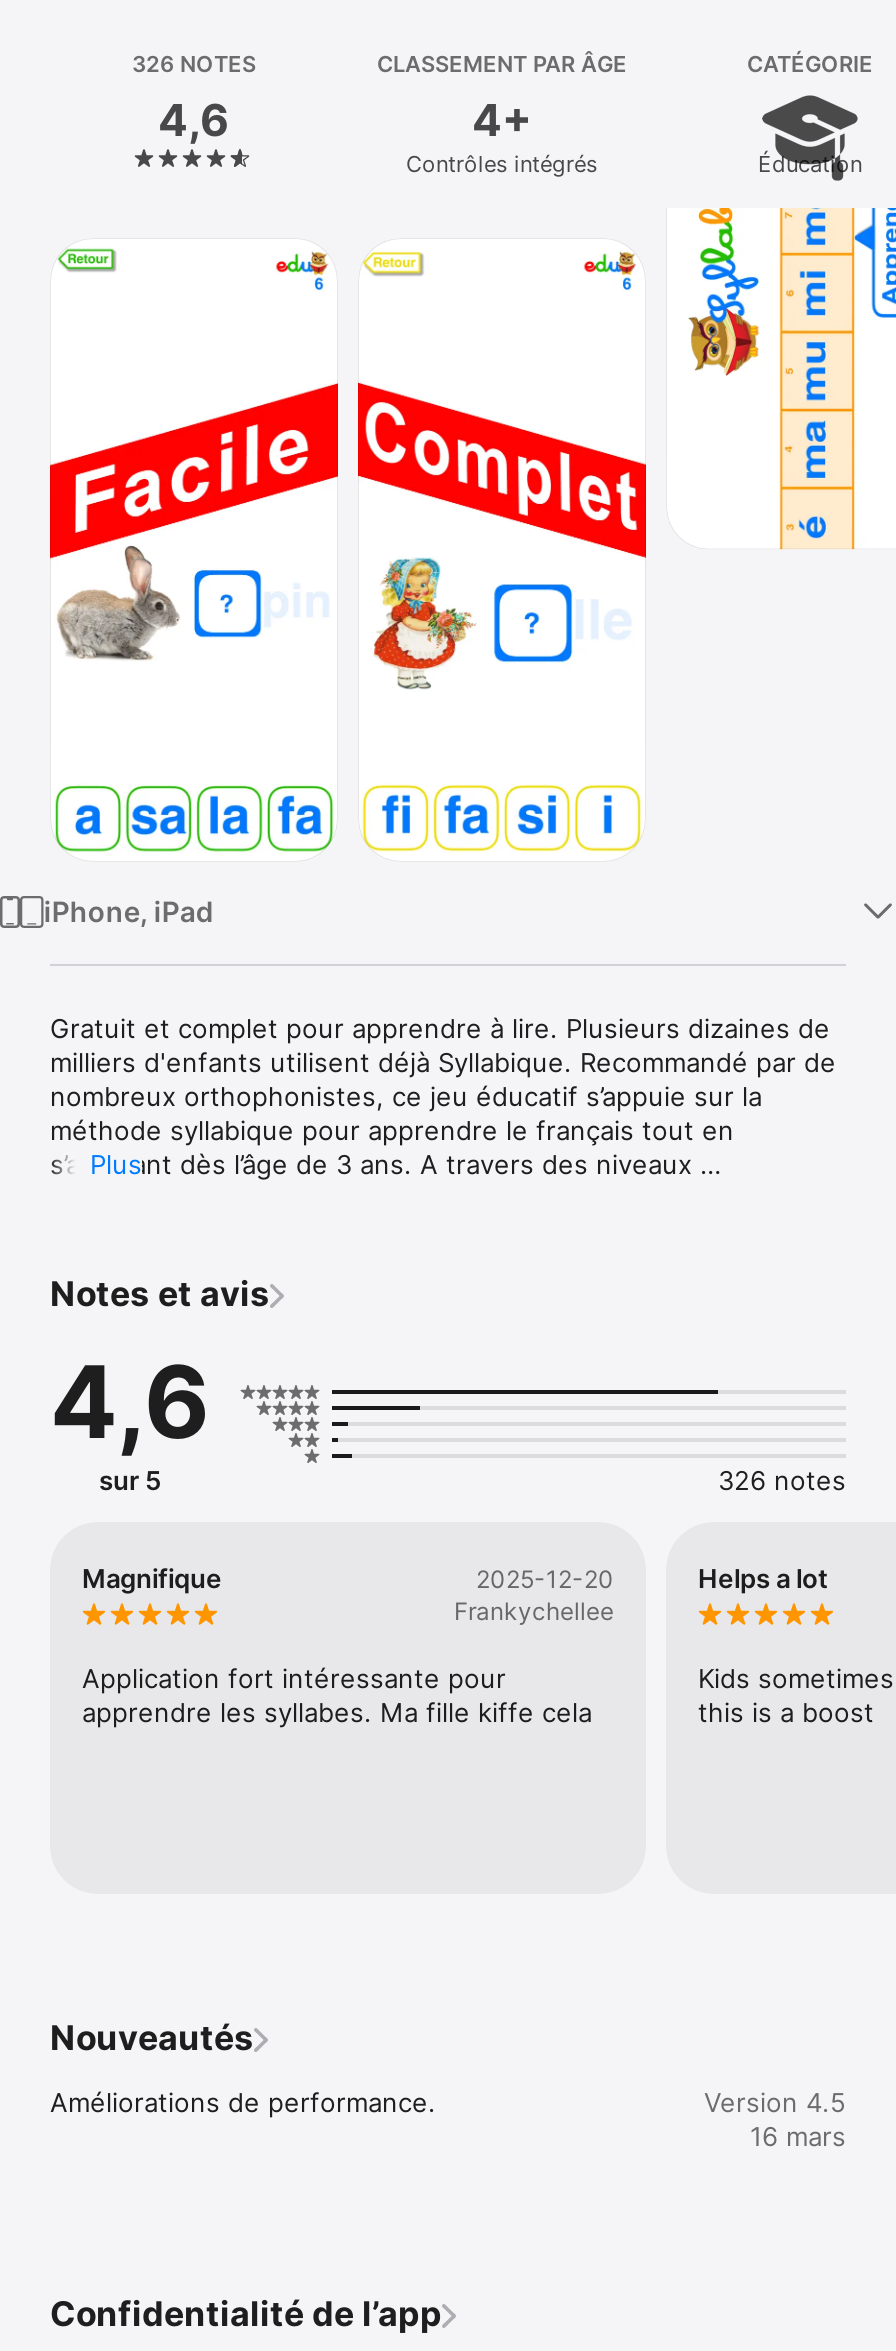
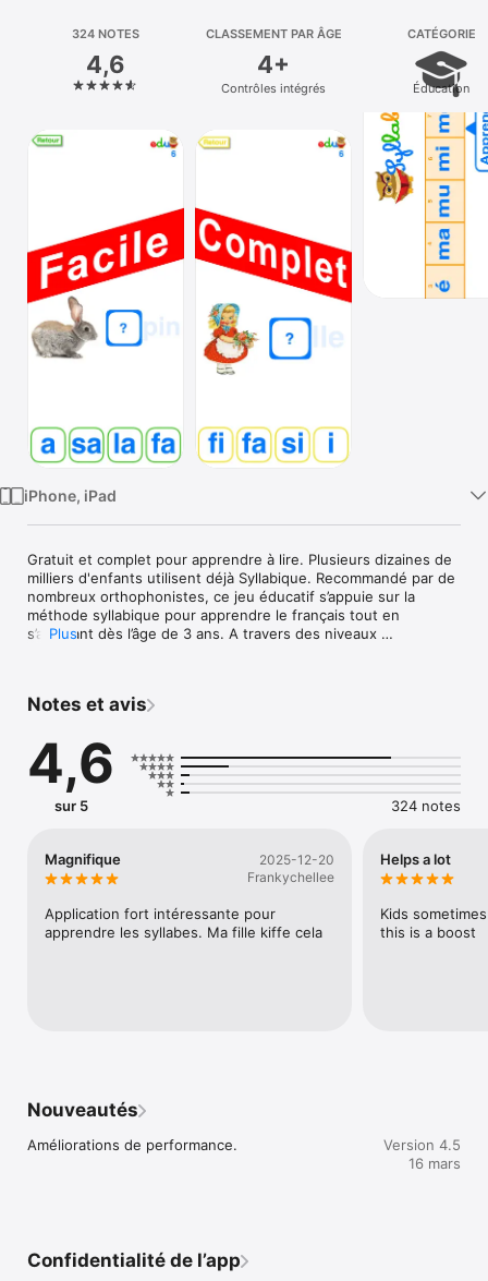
[132,50,256,78] 326 NOTES -> [72,26,139,41] 324 NOTES
[718,1464,846,1496] 326 notes -> [391,796,461,814] 324 notes

